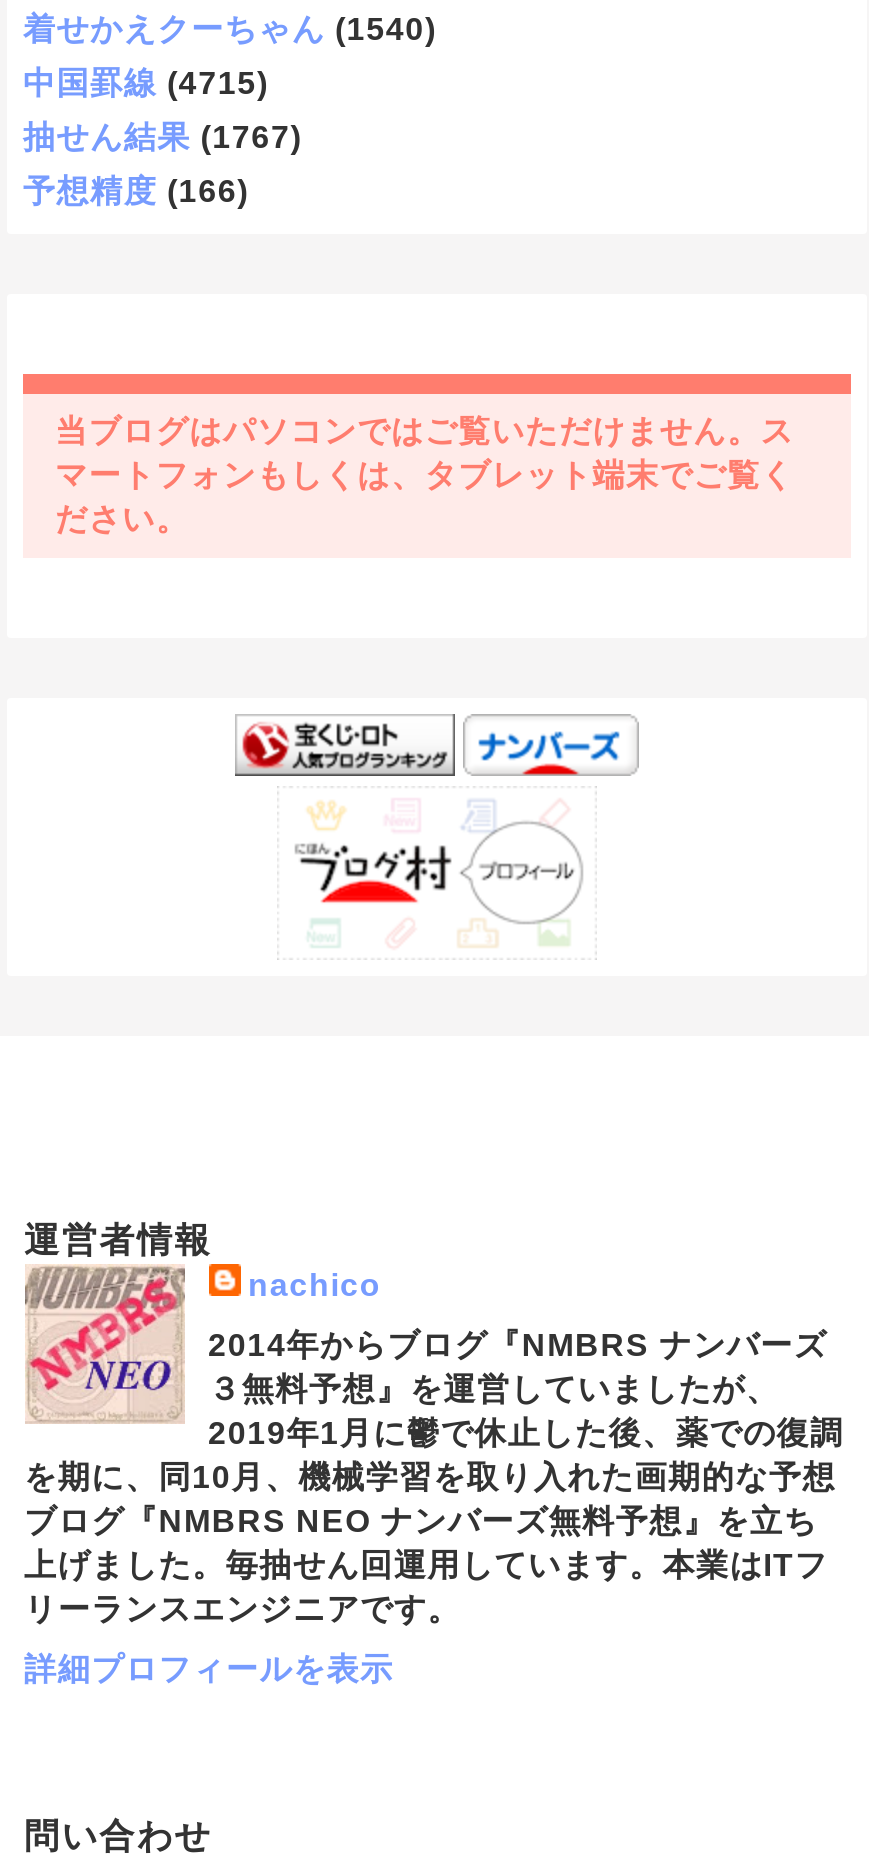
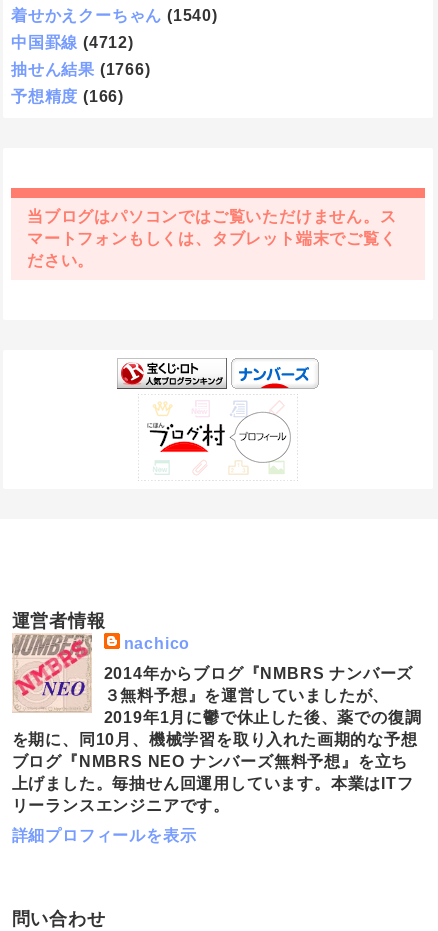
[23,66,269,100] 中国罫線 (4715) -> [11,34,134,51] 中国罫線 (4712)
[23,120,302,154] 抽せん結果 (1767) -> [11,61,151,78] 抽せん結果 (1766)

